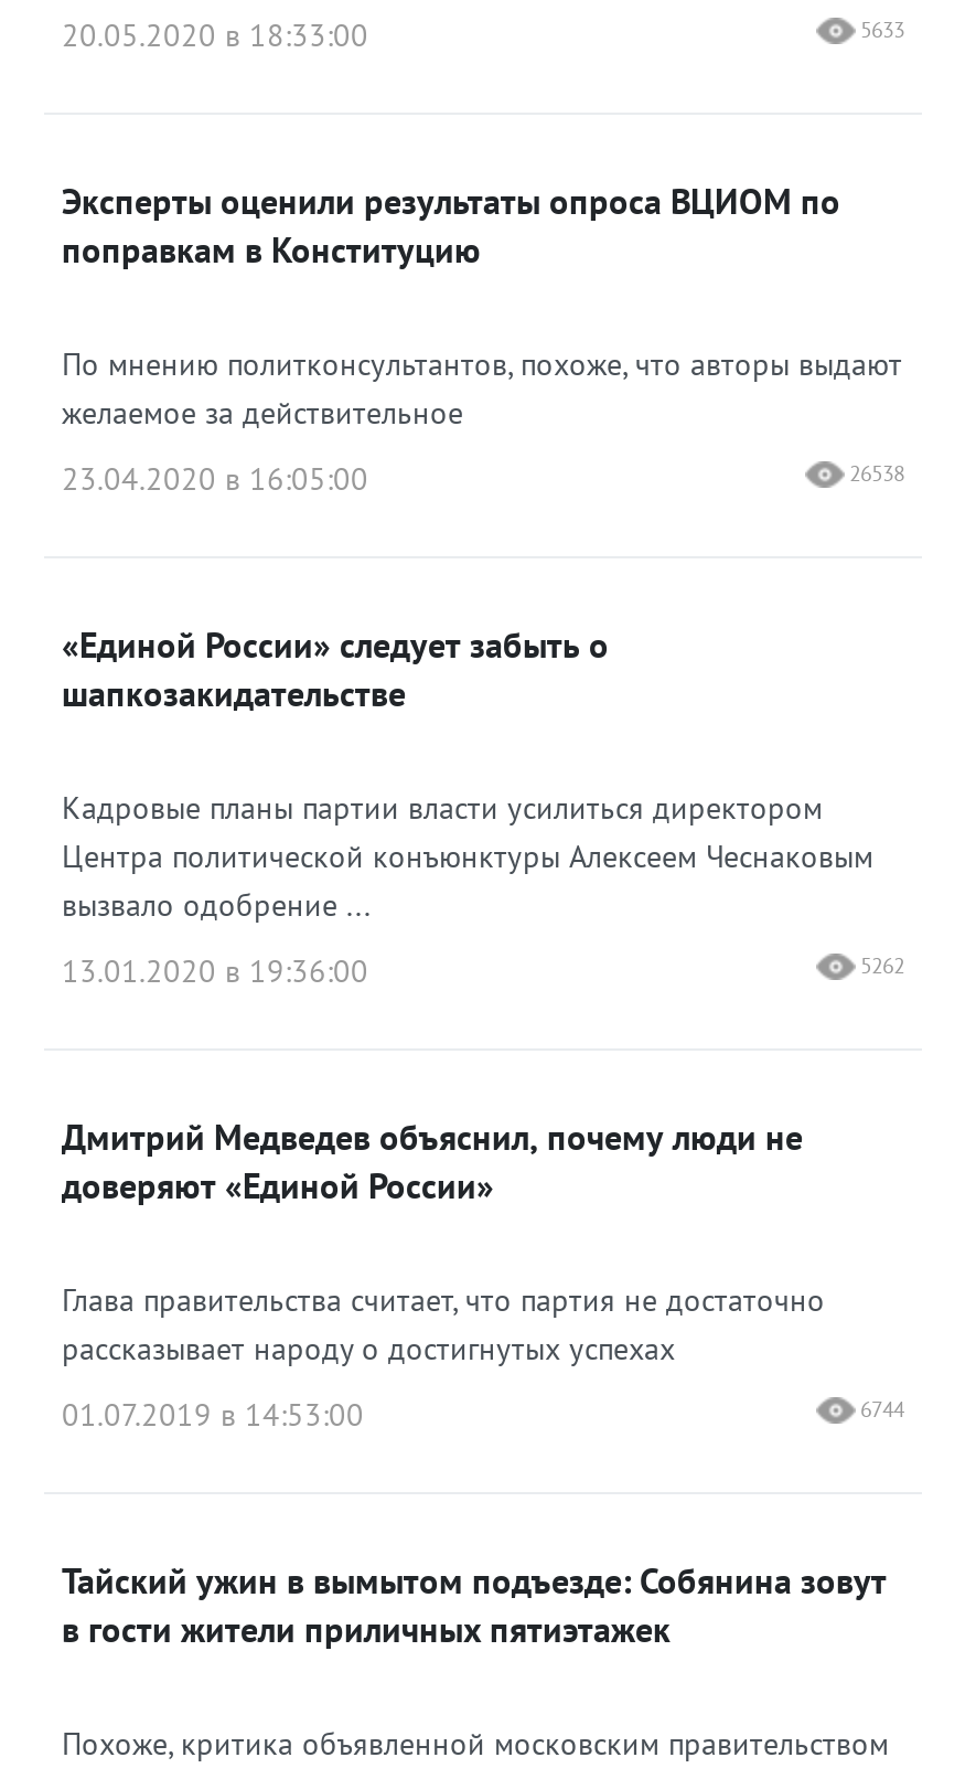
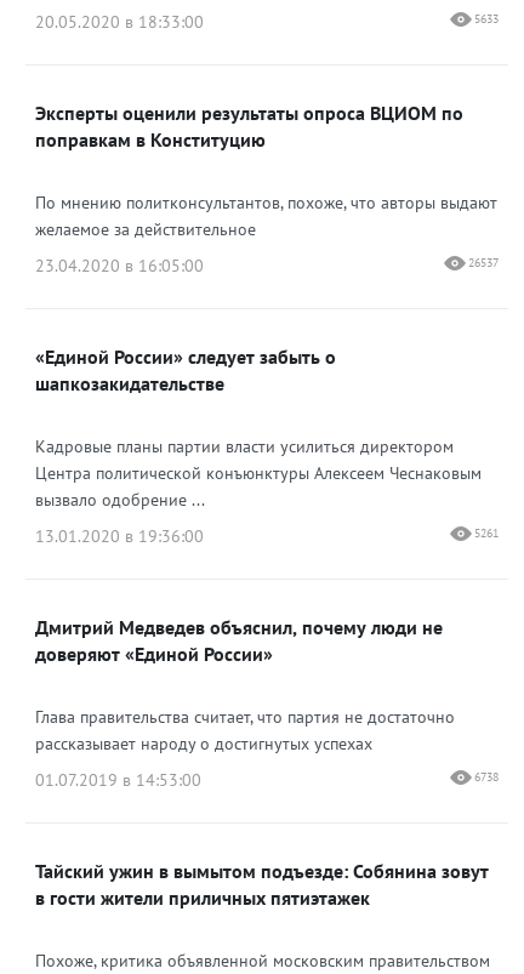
[849,459,904,488] 26538 -> [468,255,499,270] 26537
[860,951,904,980] 5262 -> [474,525,499,541] 5261
[860,1395,904,1424] 6744 -> [474,769,499,785] 6738

